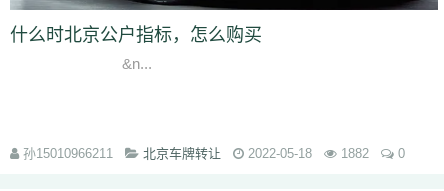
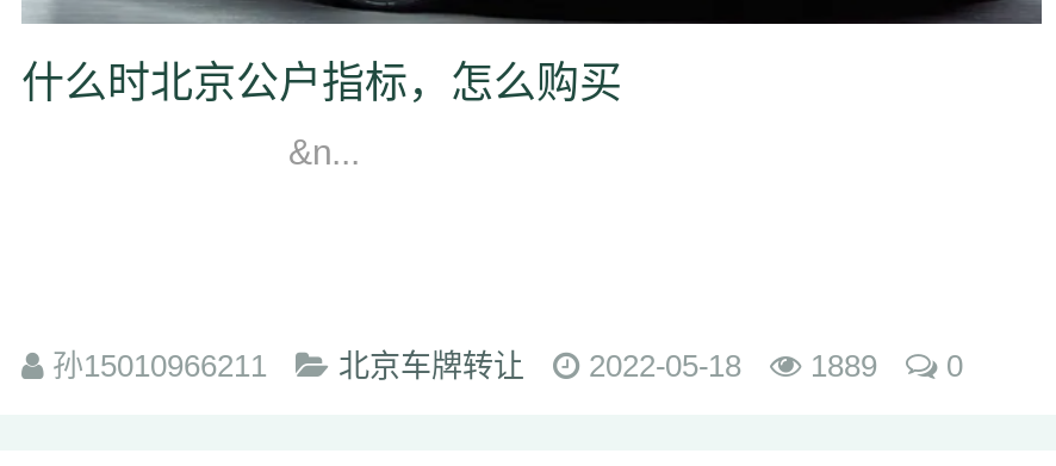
[23,146,405,161] 孙15010966211 北京车牌转让 2022-05-18 1882 0 -> [52,348,963,384] 孙15010966211 北京车牌转让 2022-05-18 1889 0

